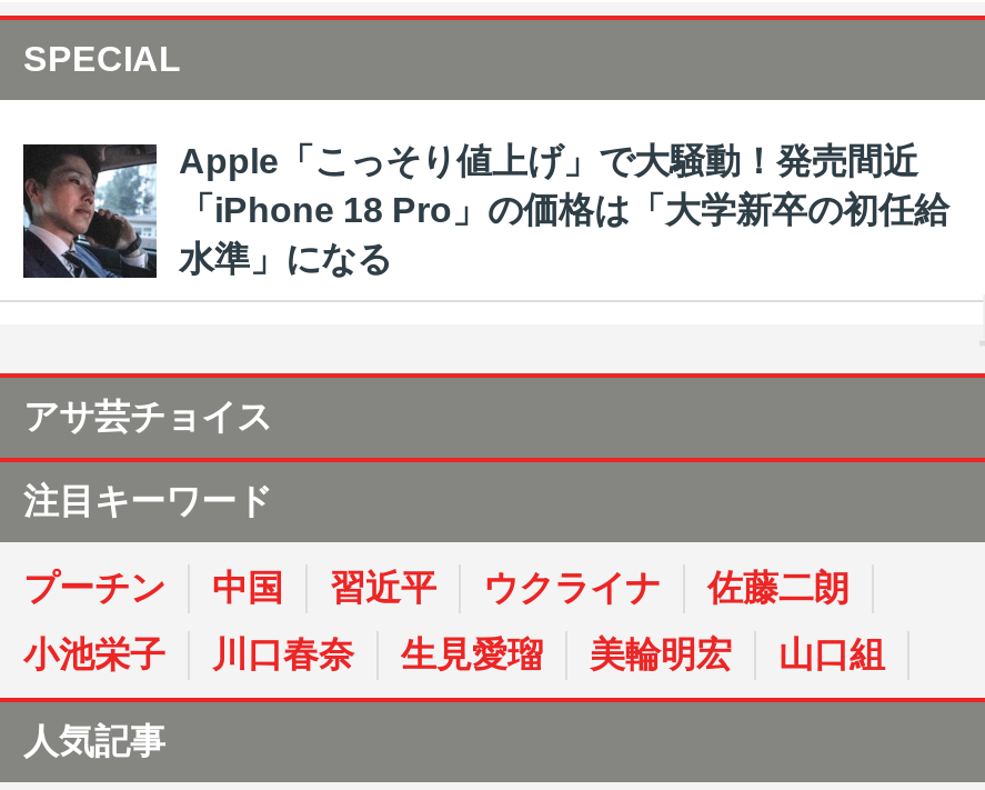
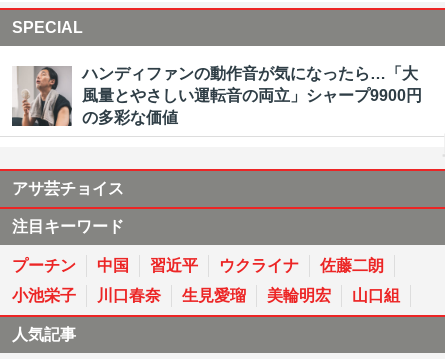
[21,142,949,280] [image] | Apple「こっそり値上げ」で大騒動！発売間近 | 「iPhone 18 Pro」の価格は「大学新卒の初任給 | 水準」になる -> [11,65,422,127] [image] | ハンディファンの動作音が気になったら…「大 | 風量とやさしい運転音の両立」シャープ9900円 | の多彩な価値

